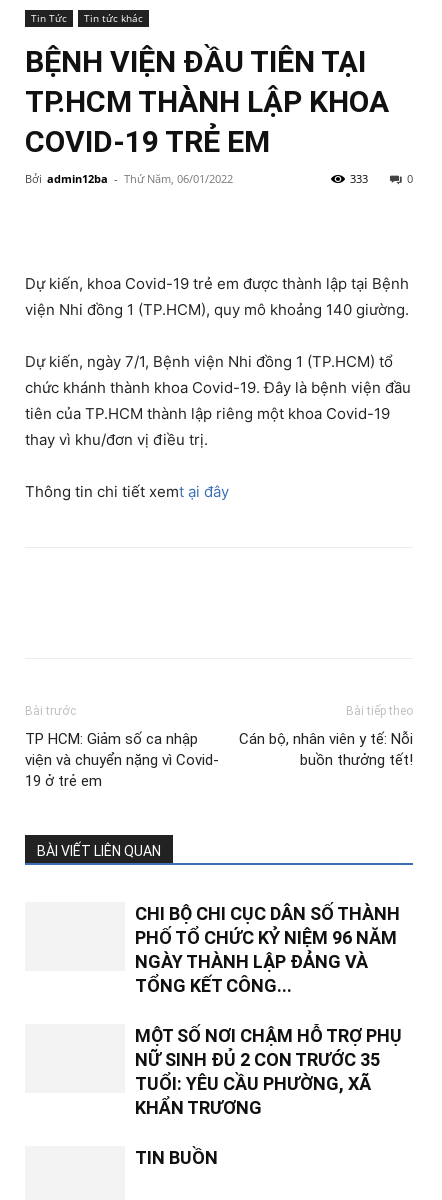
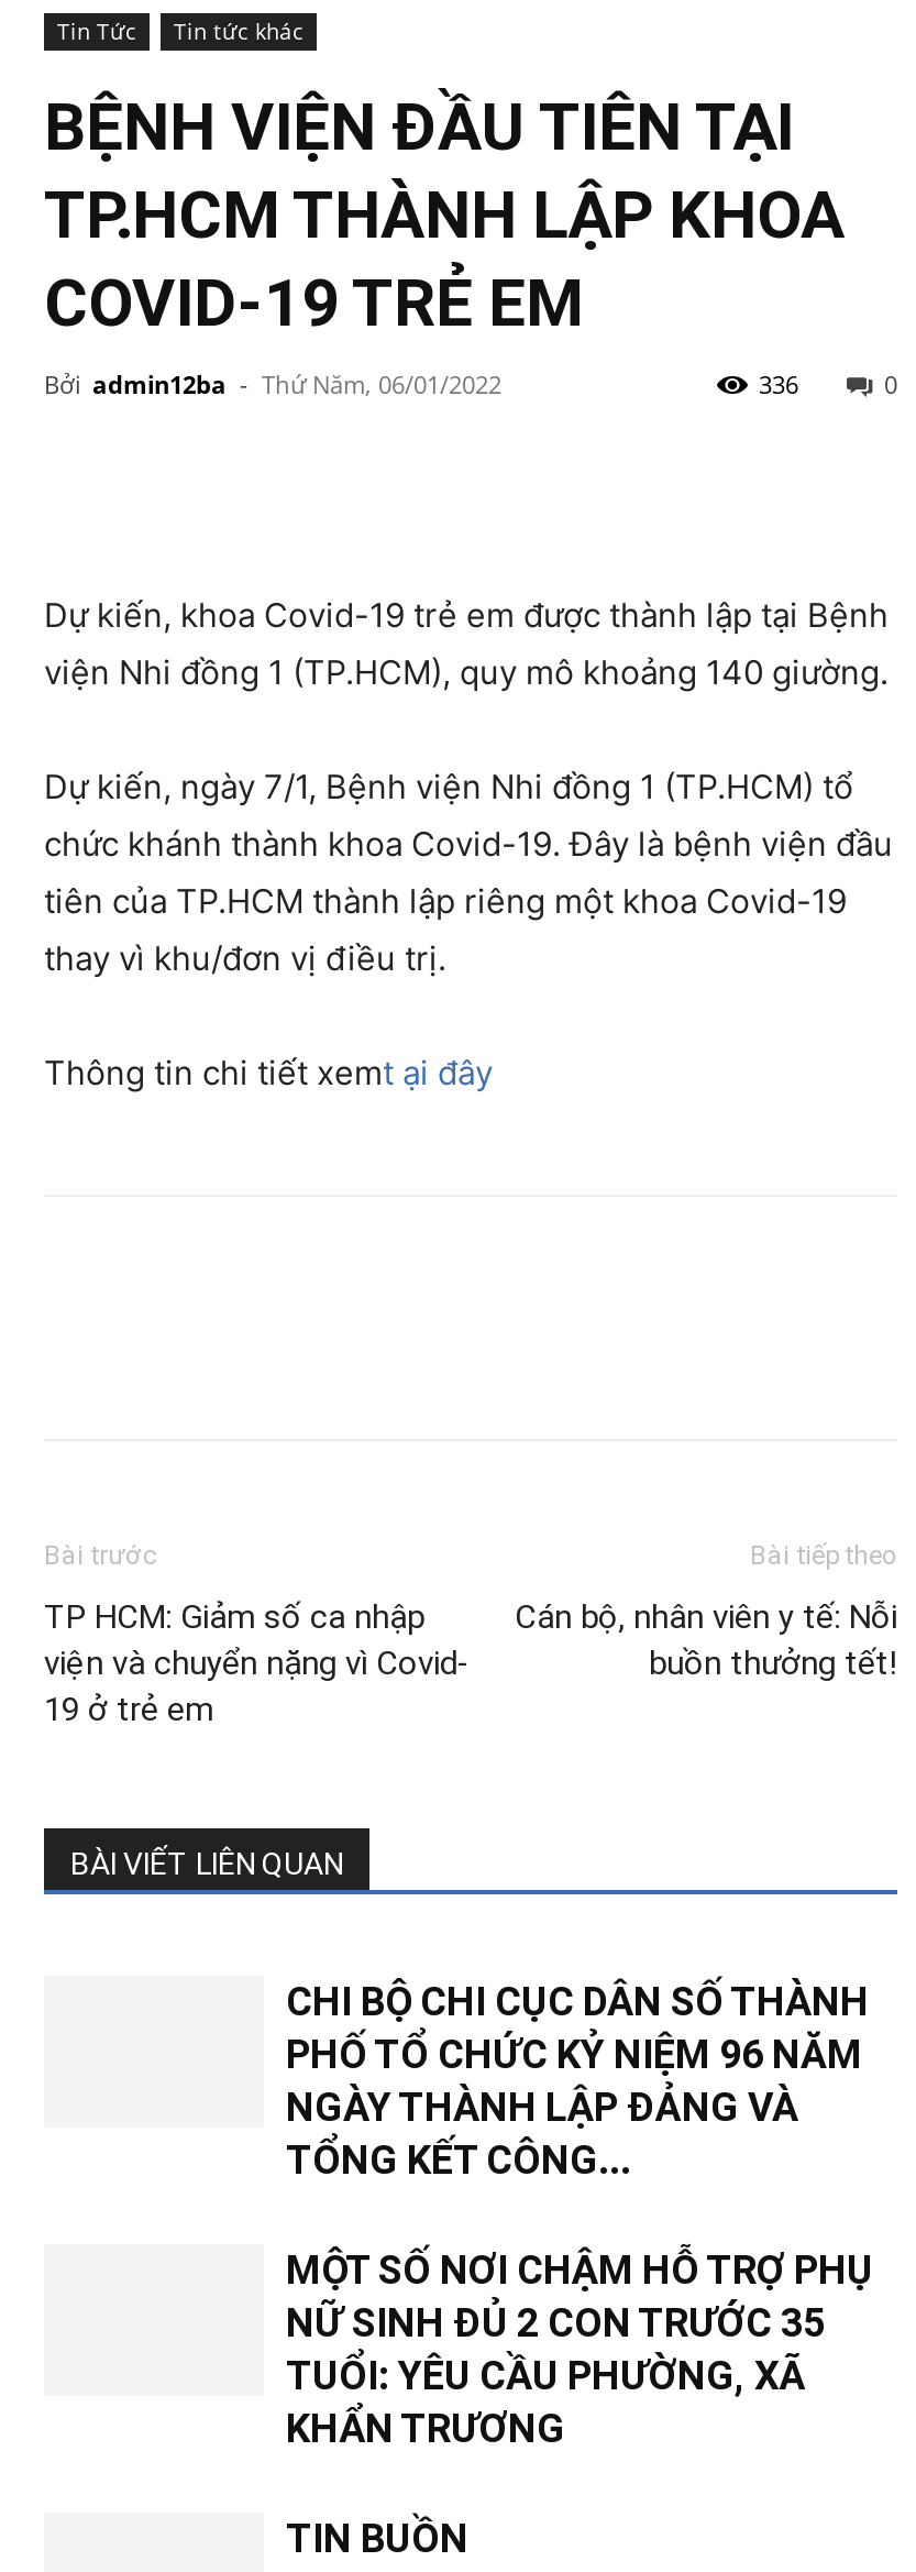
[350,171,368,186] 333 -> [759,367,798,400] 336

